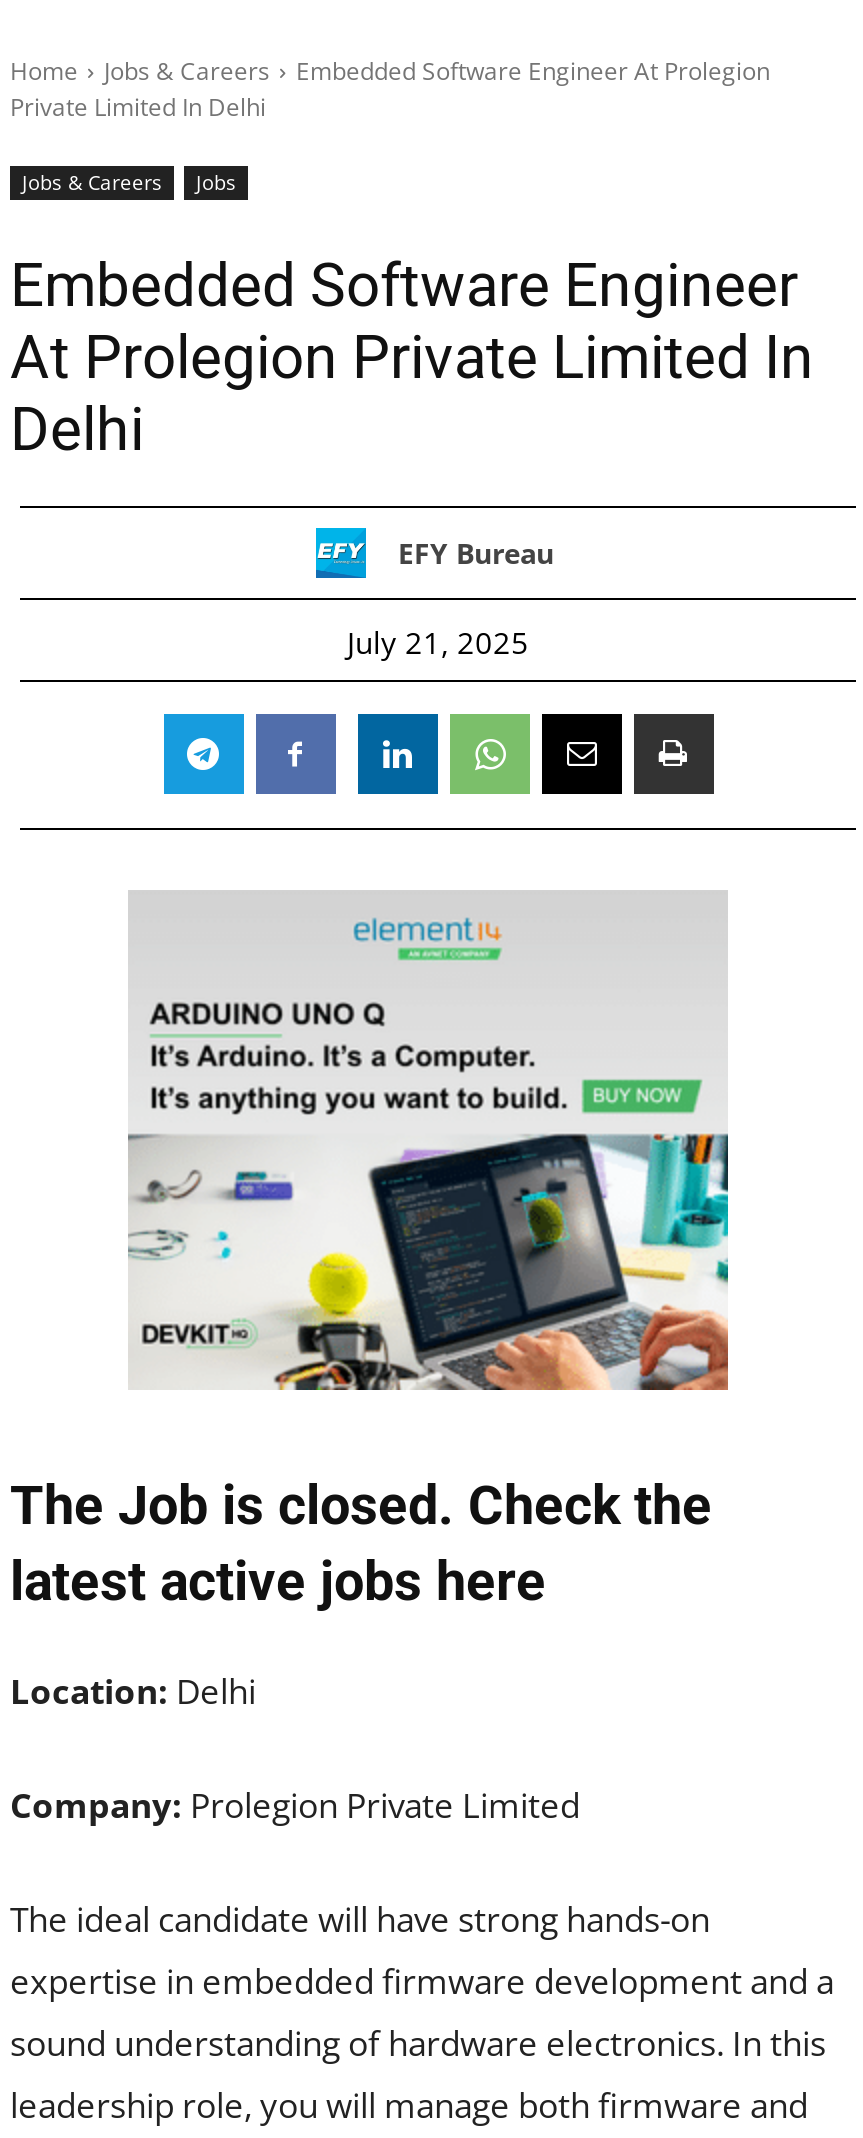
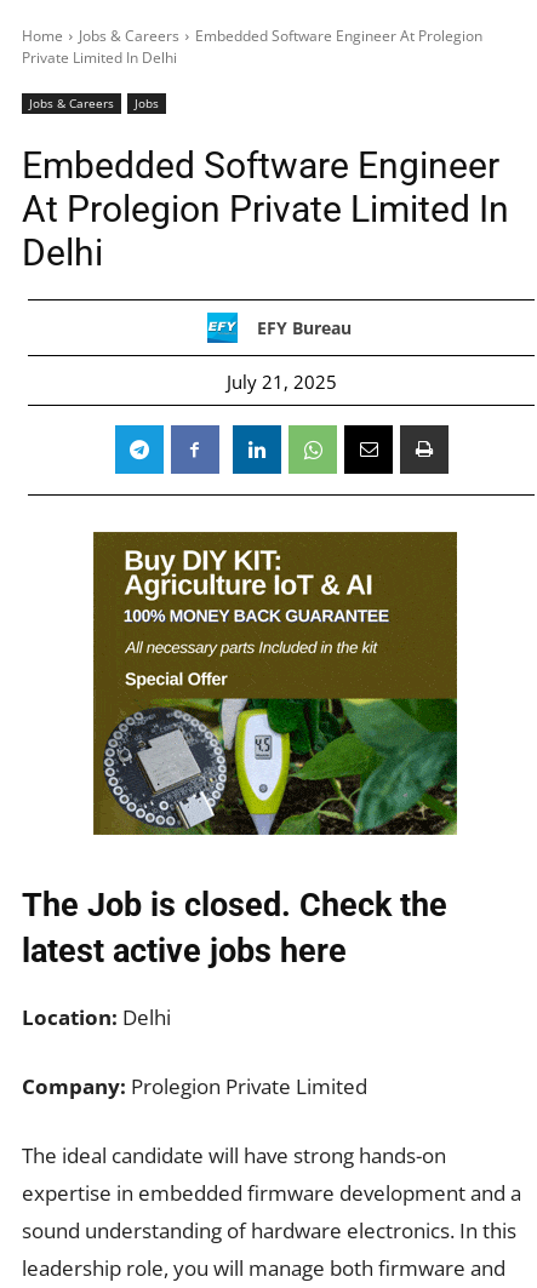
[128,890,730,1392] [image] -> [92,531,458,836] [image]

